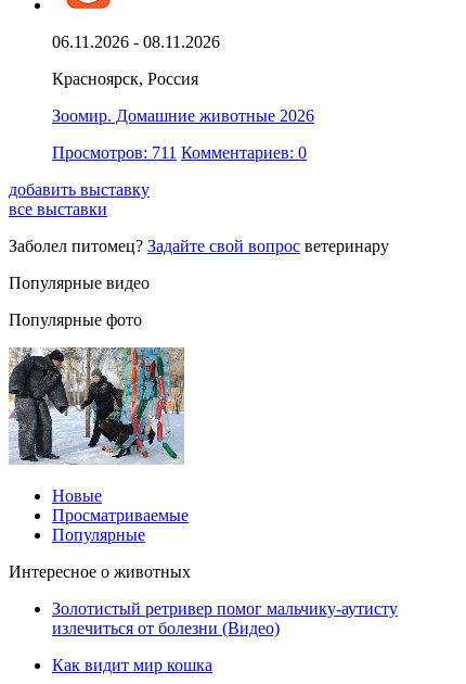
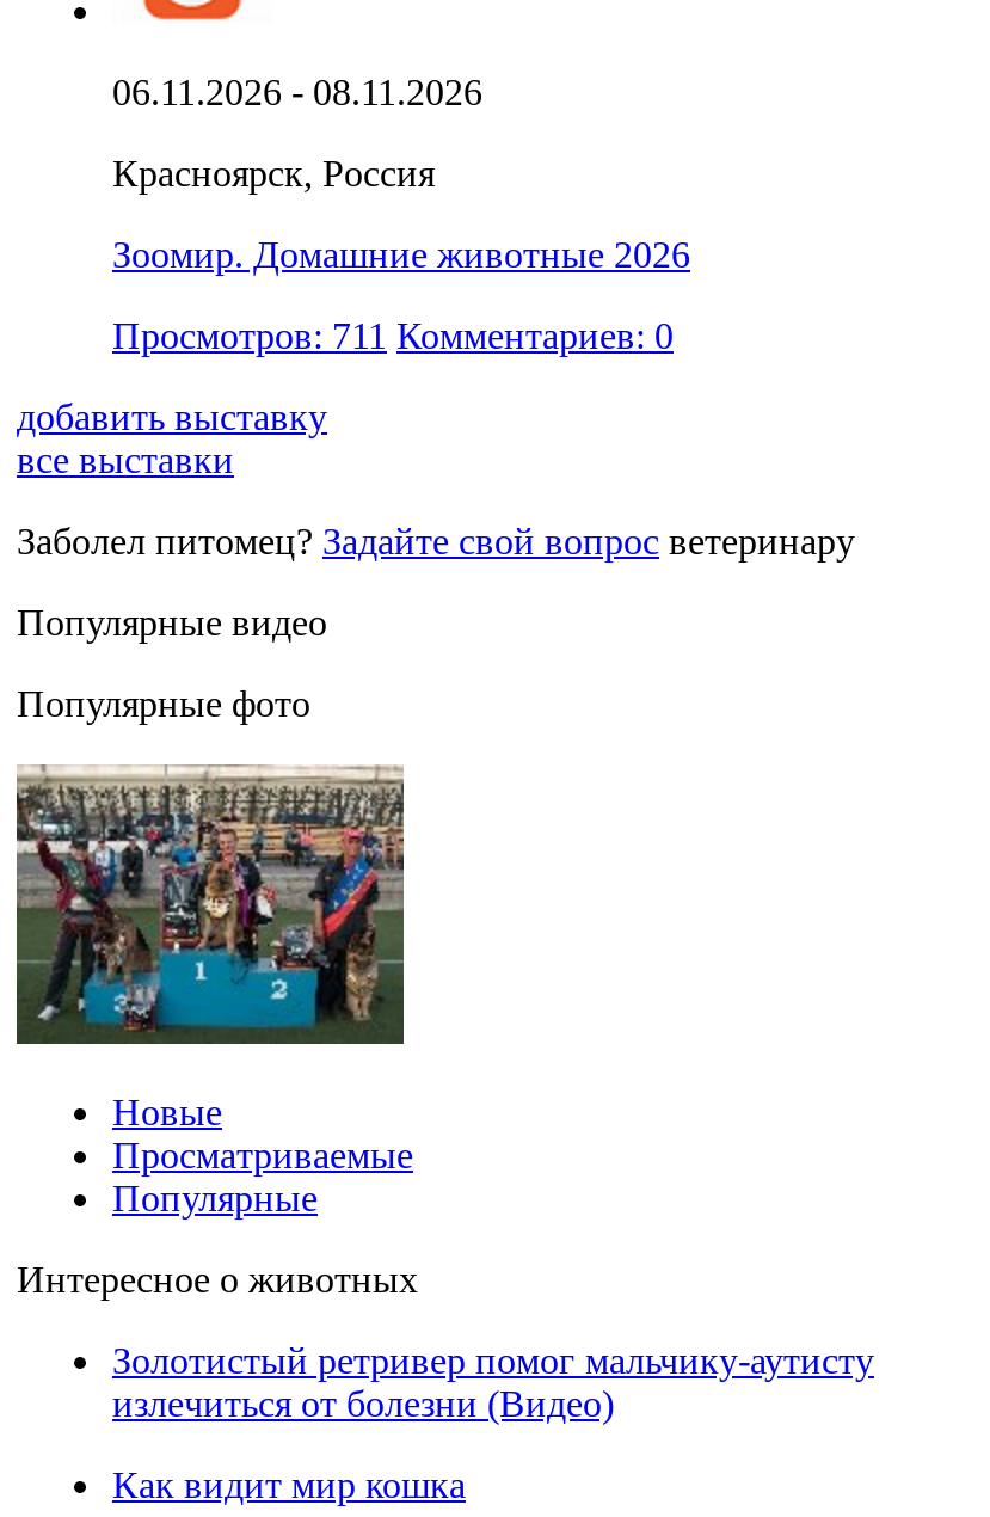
[8,346,184,465] [image] -> [14,764,406,1046] [image]

